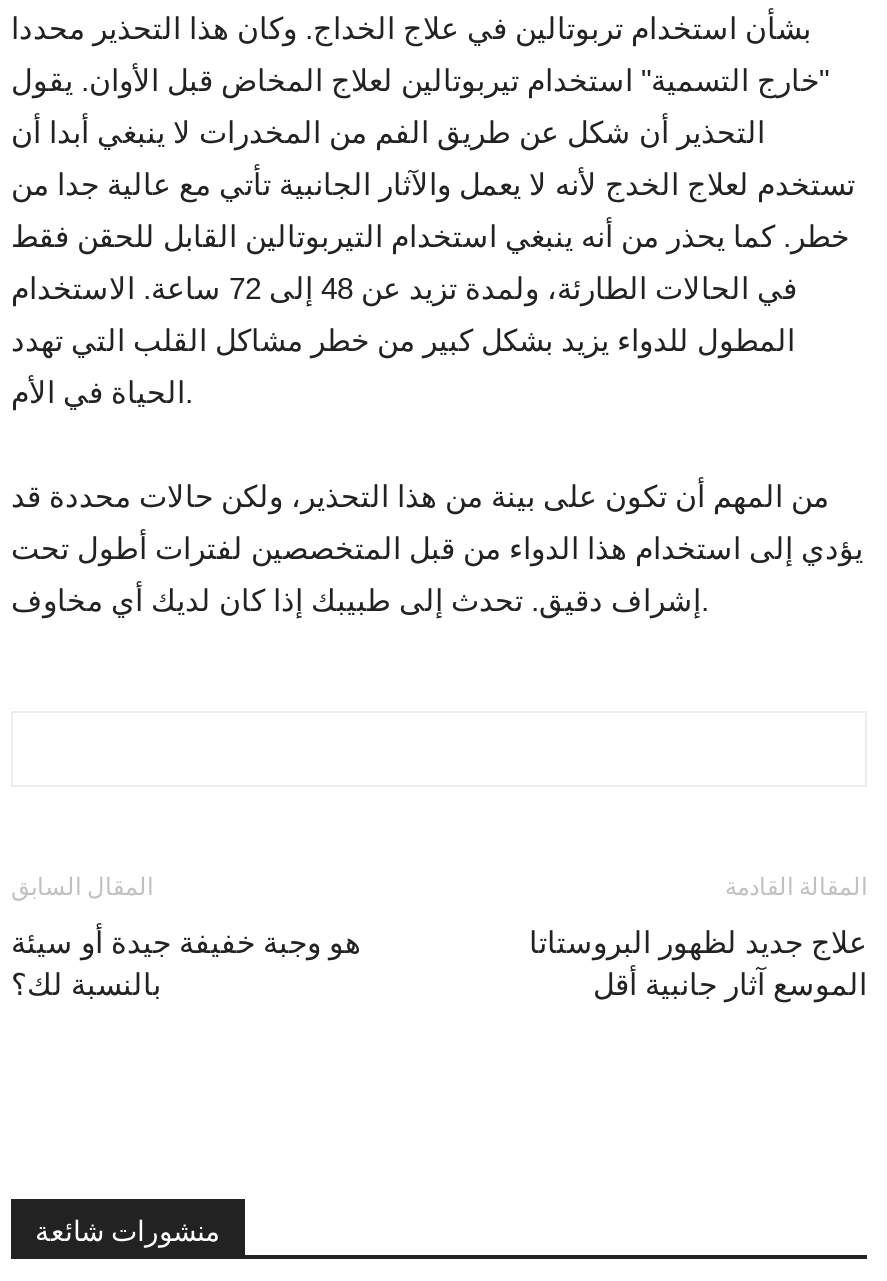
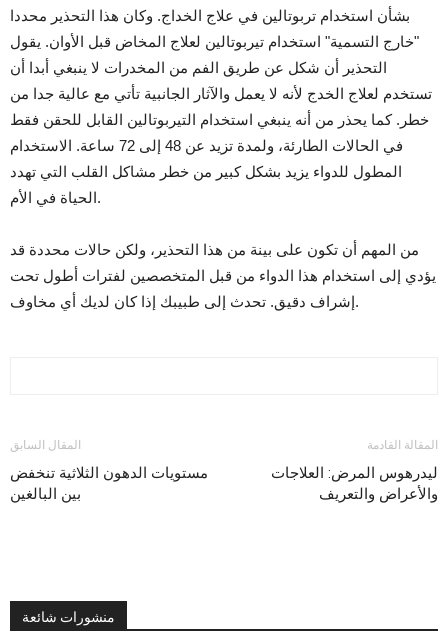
[11,925,361,1003] هو وجبة خفيفة جيدة أو سيئة | بالنسبة لك؟ -> [10,464,208,503] مستويات الدهون الثلاثية تنخفض | بين البالغين
[529,925,867,1003] علاج جديد لظهور البروستاتا | الموسع آثار جانبية أقل -> [271,464,438,503] ليدرهوس المرض: العلاجات | والأعراض والتعريف

